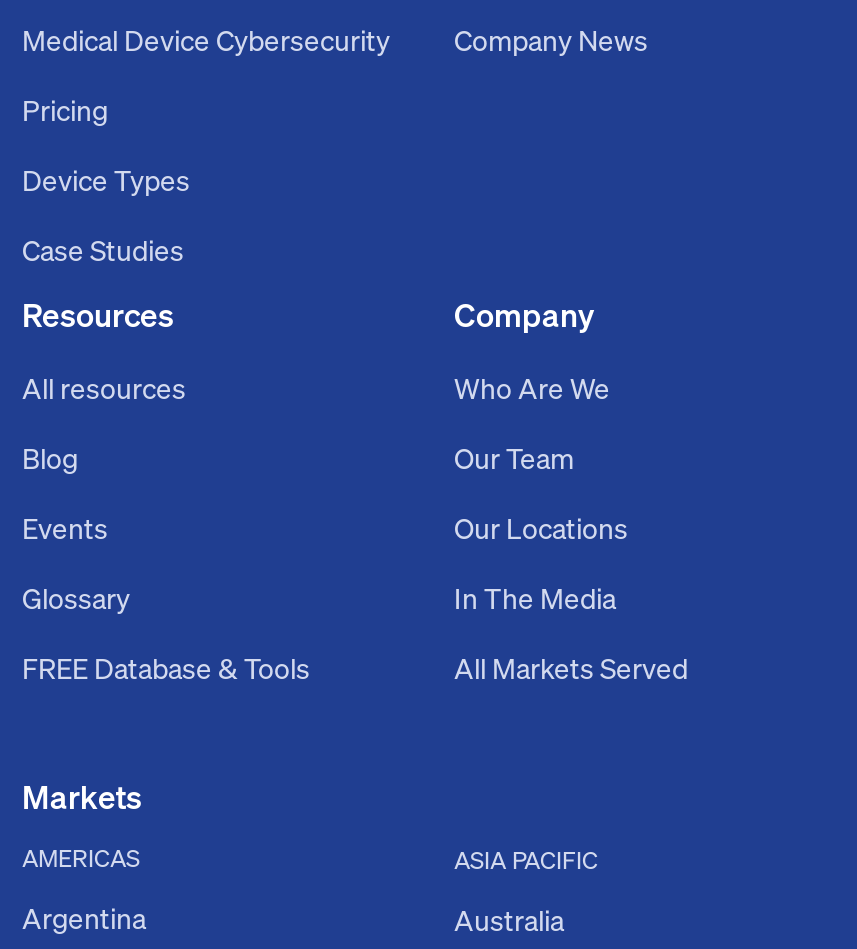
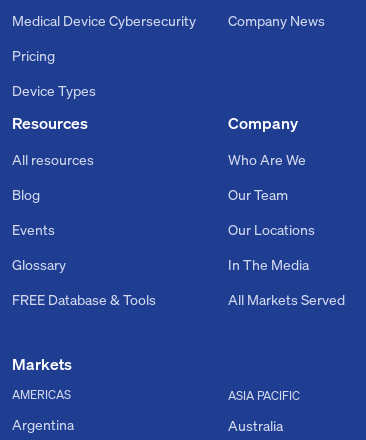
[22,231,184,269] Case Studies -> none

